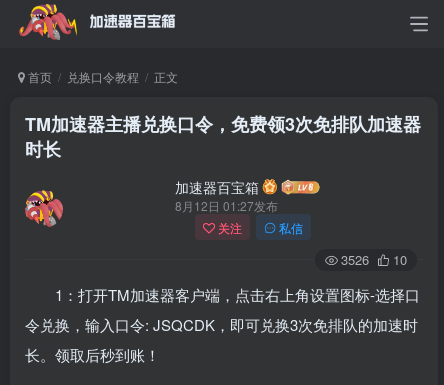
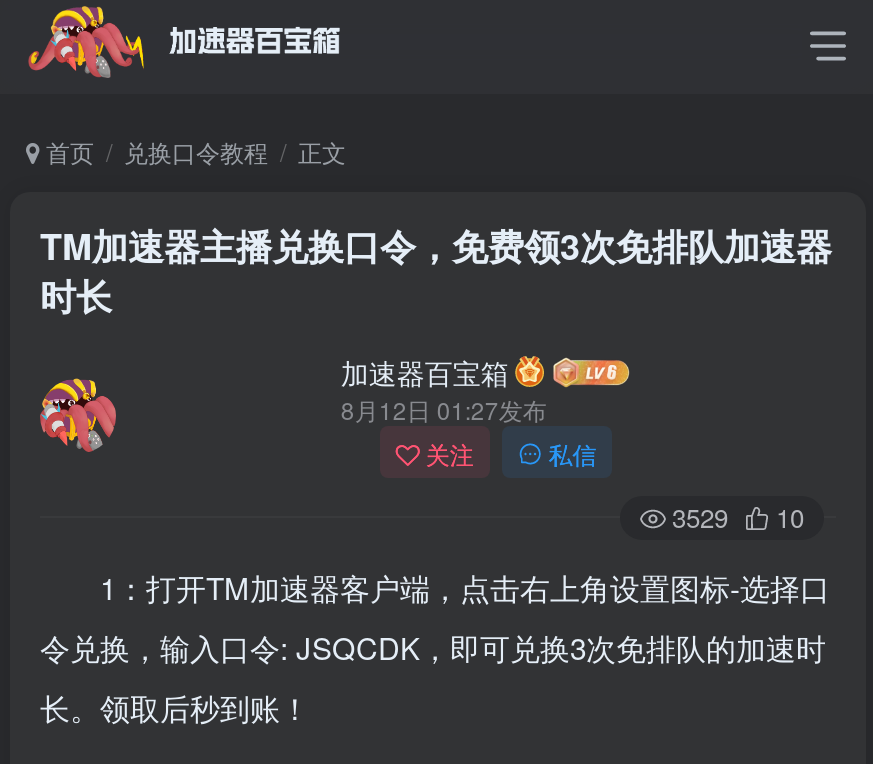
[341,250,407,269] 3526 10 -> [672,498,804,536] 3529 10

